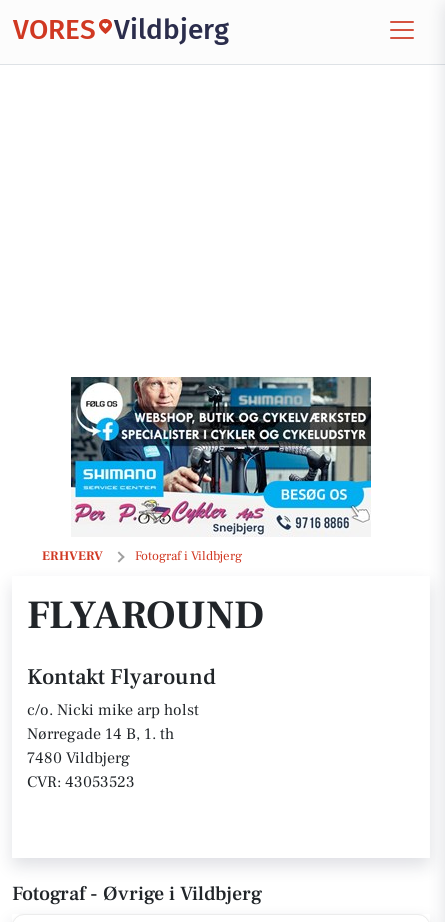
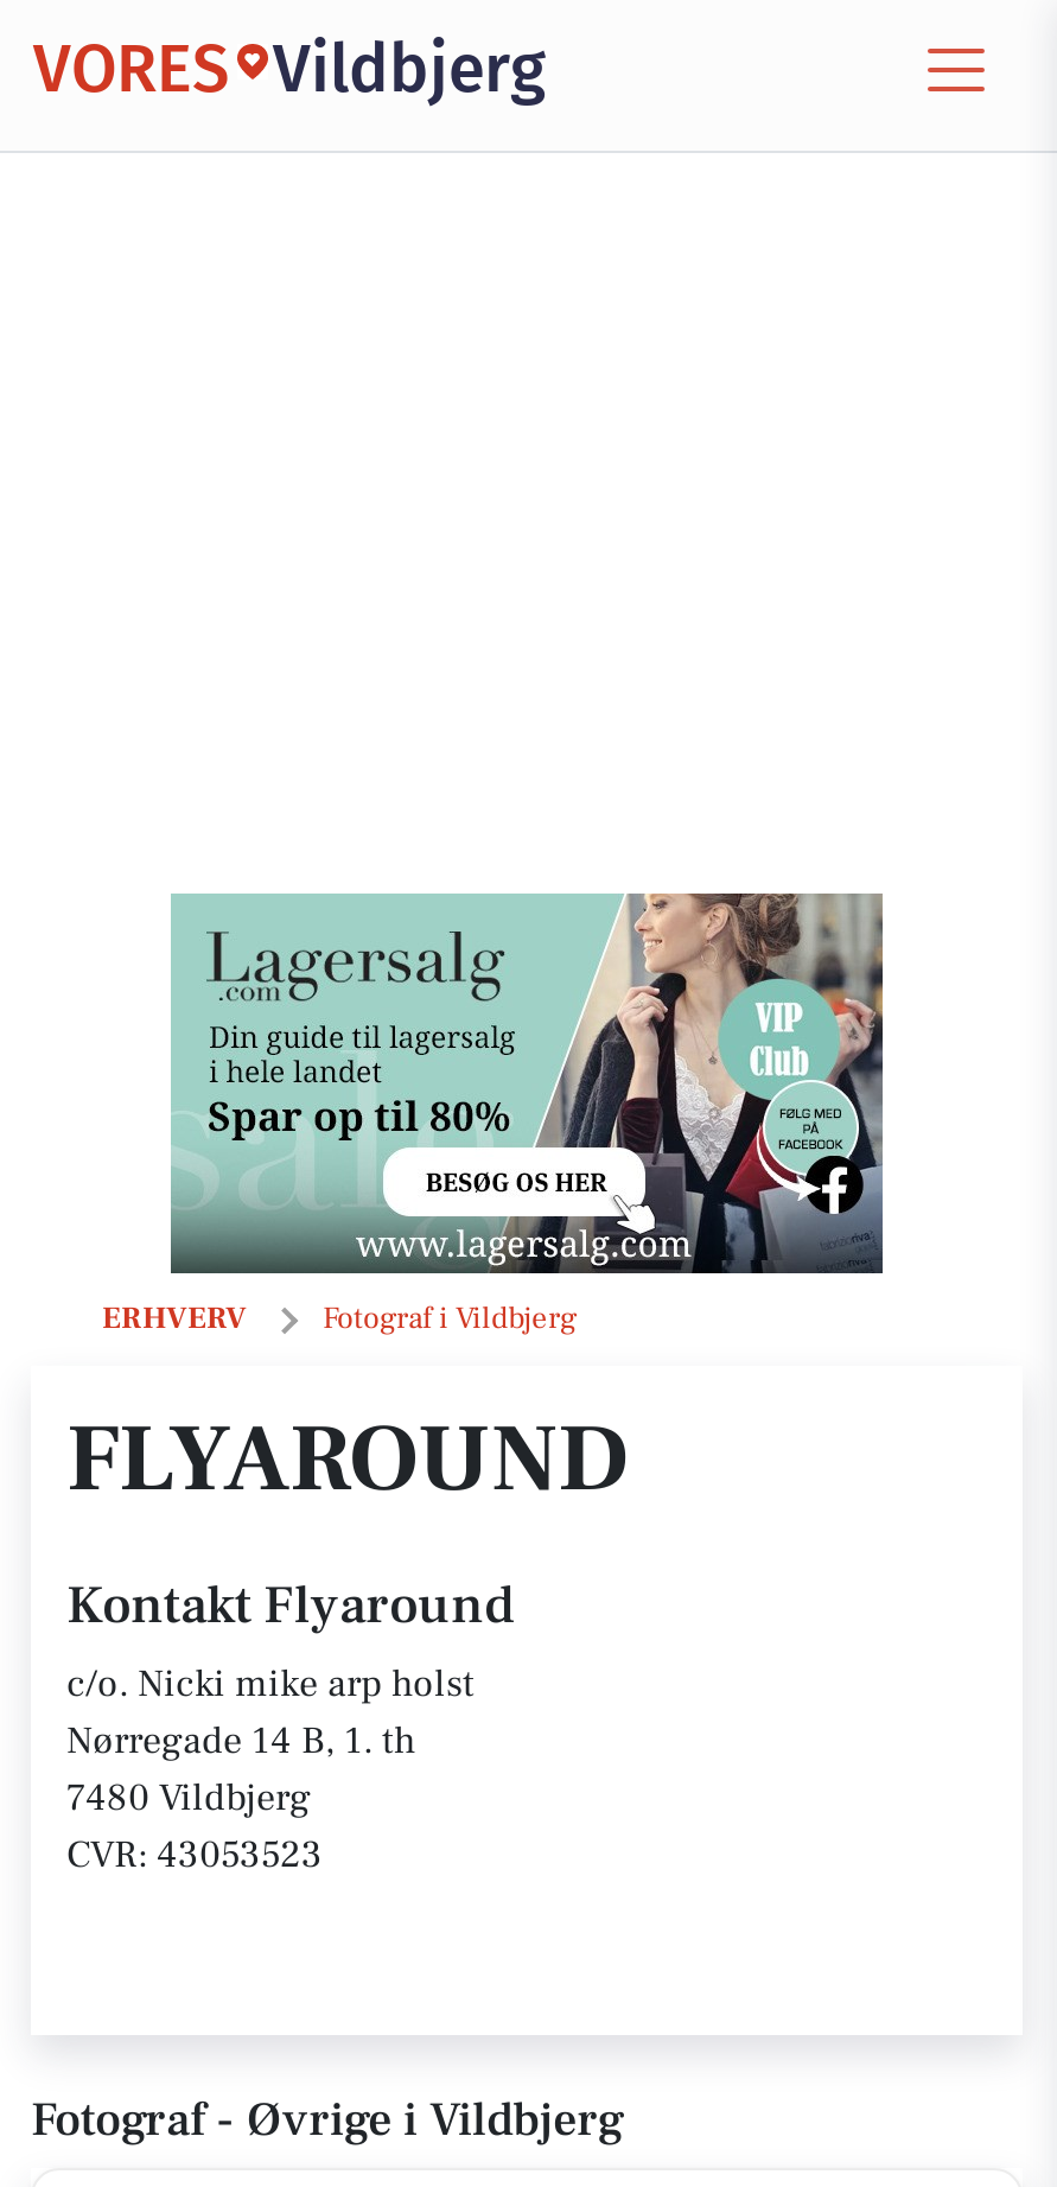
[70,376,372,537] [image] -> [168,891,885,1276] [image]

